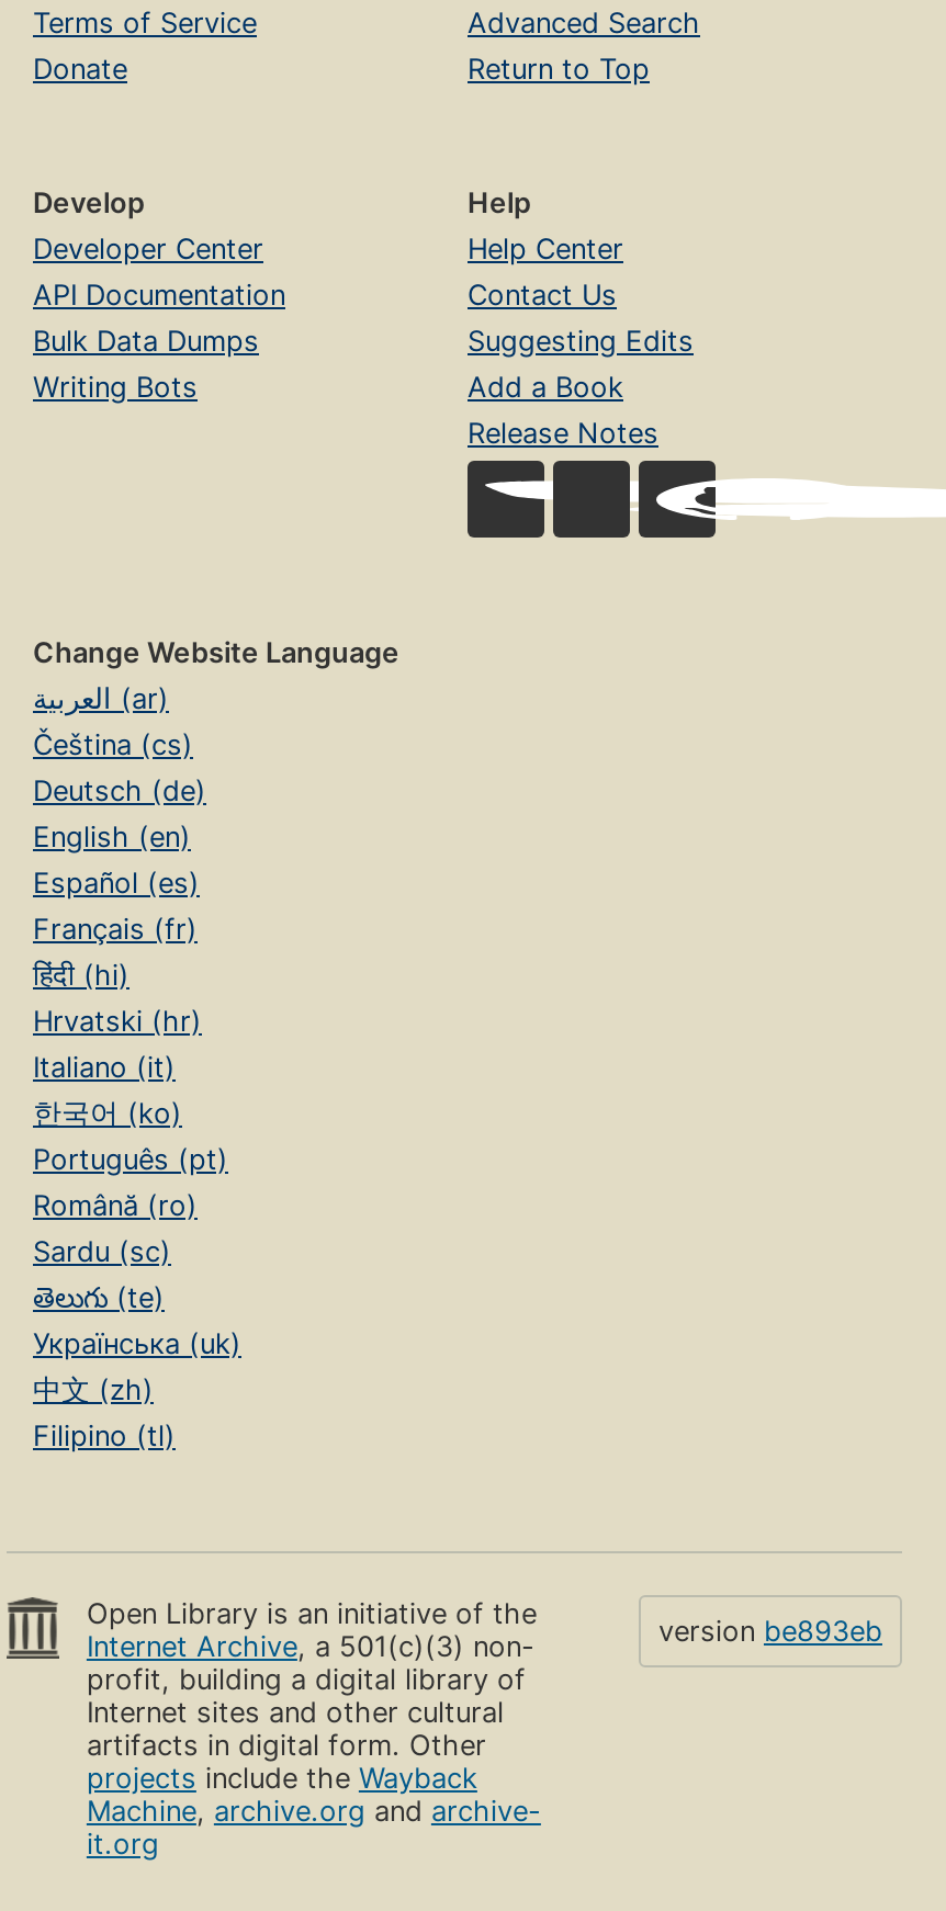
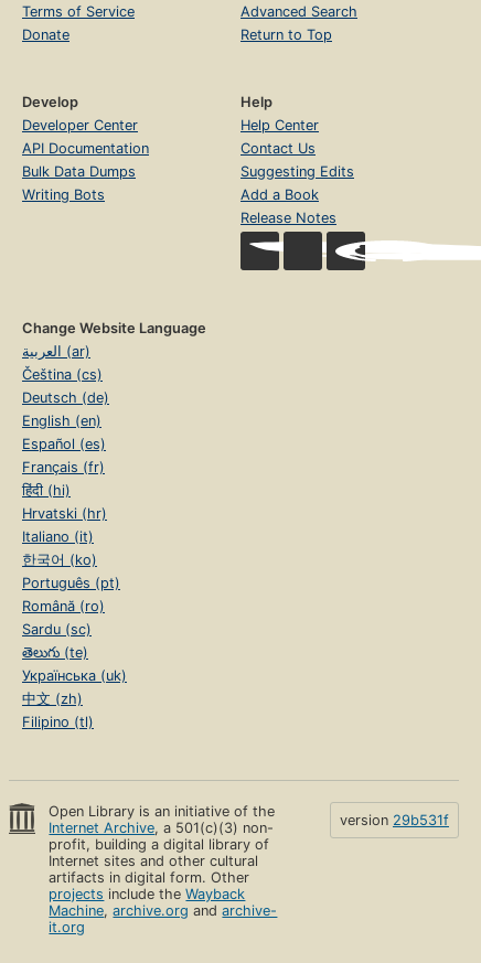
[658,1616,882,1649] version be893eb -> [340,812,449,829] version 29b531f

